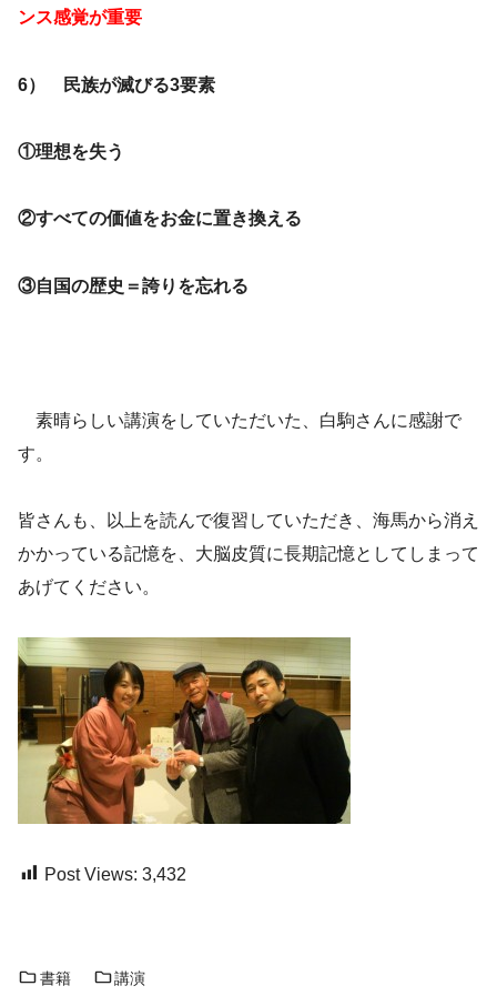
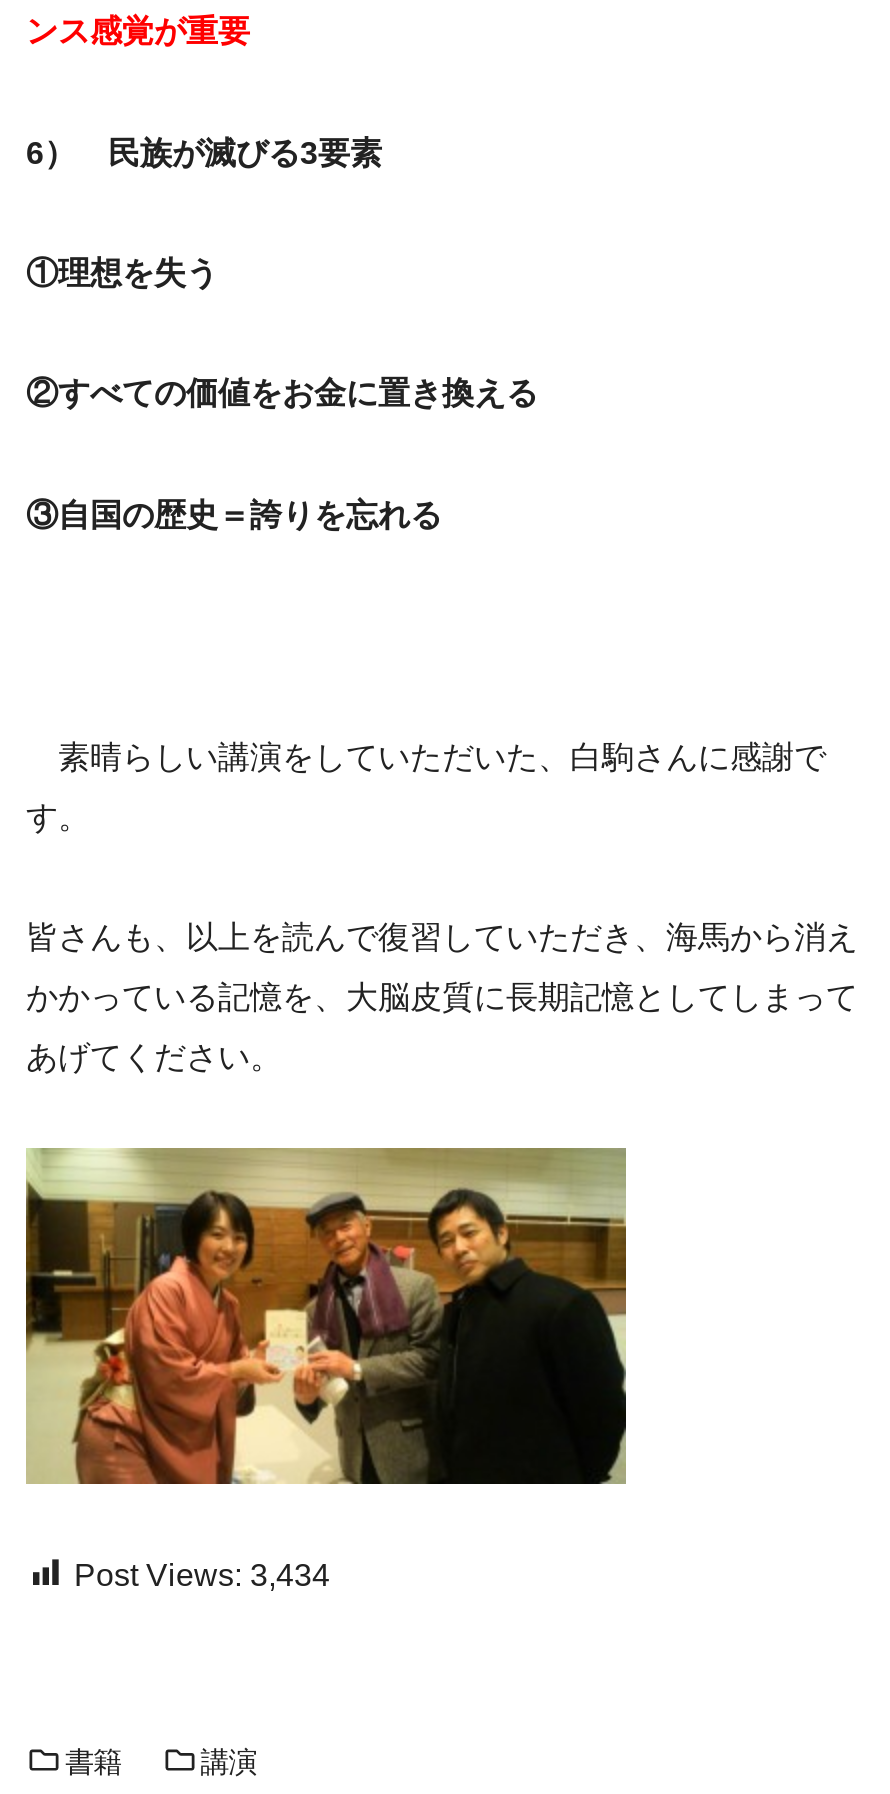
[44,865,186,884] Post Views: 3,432 -> [74,1557,330,1591] Post Views: 3,434

